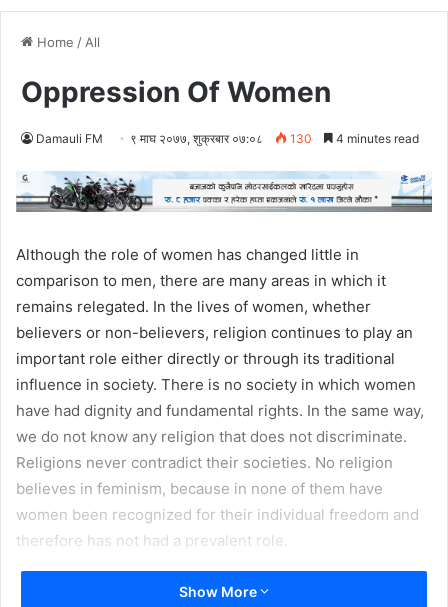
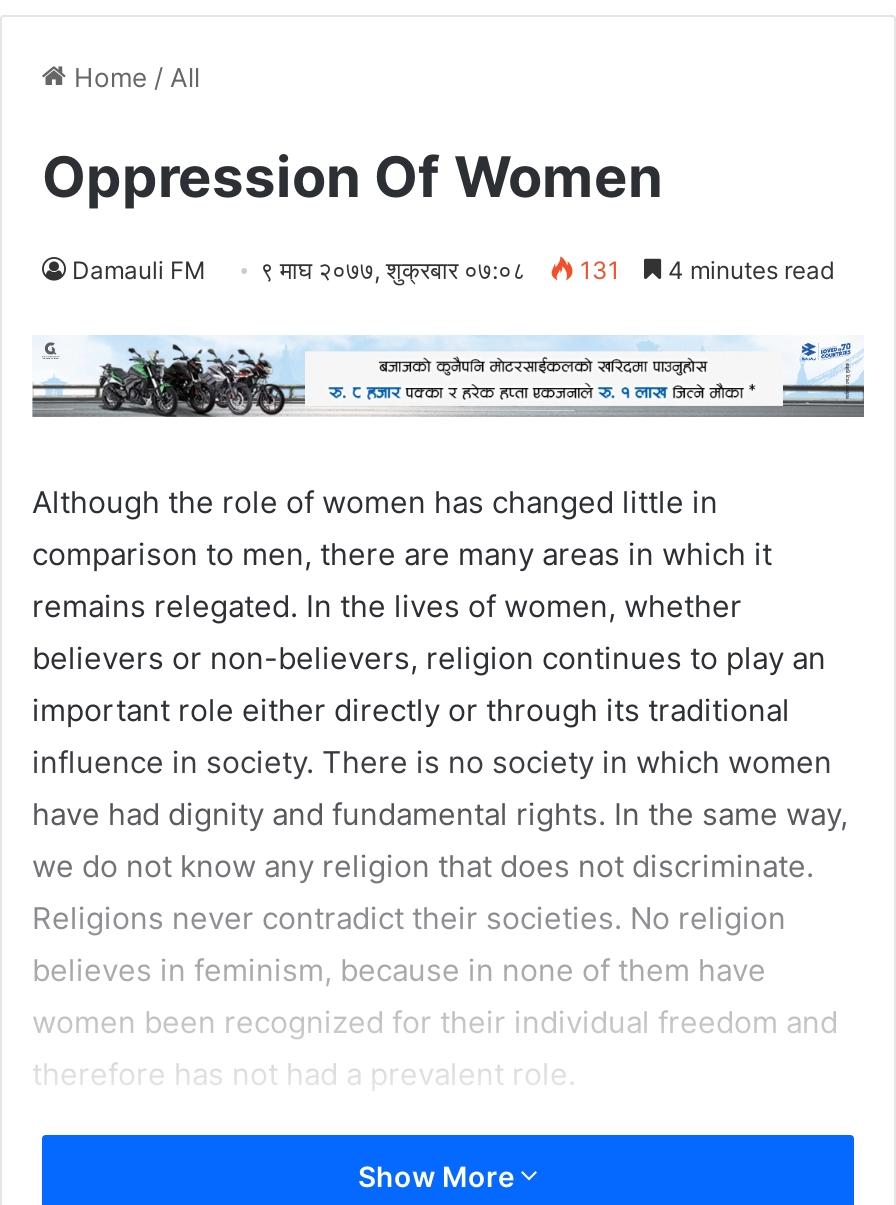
[36,131,419,146] Damauli FM ९ माघ २०७७, शुक्रबार ०७:०८ 130 4 minutes read -> [72,255,834,285] Damauli FM ९ माघ २०७७, शुक्रबार ०७:०८ 131 4 minutes read

